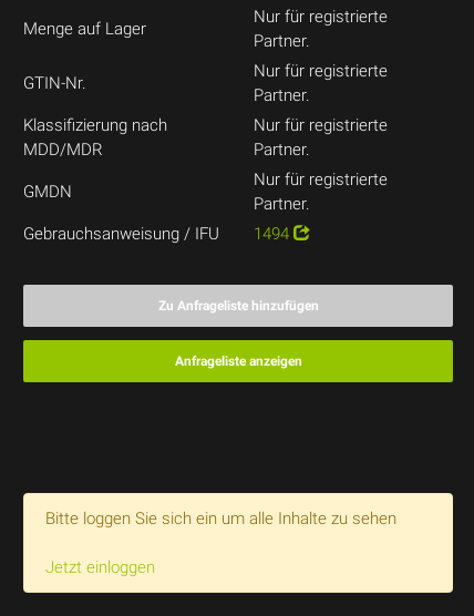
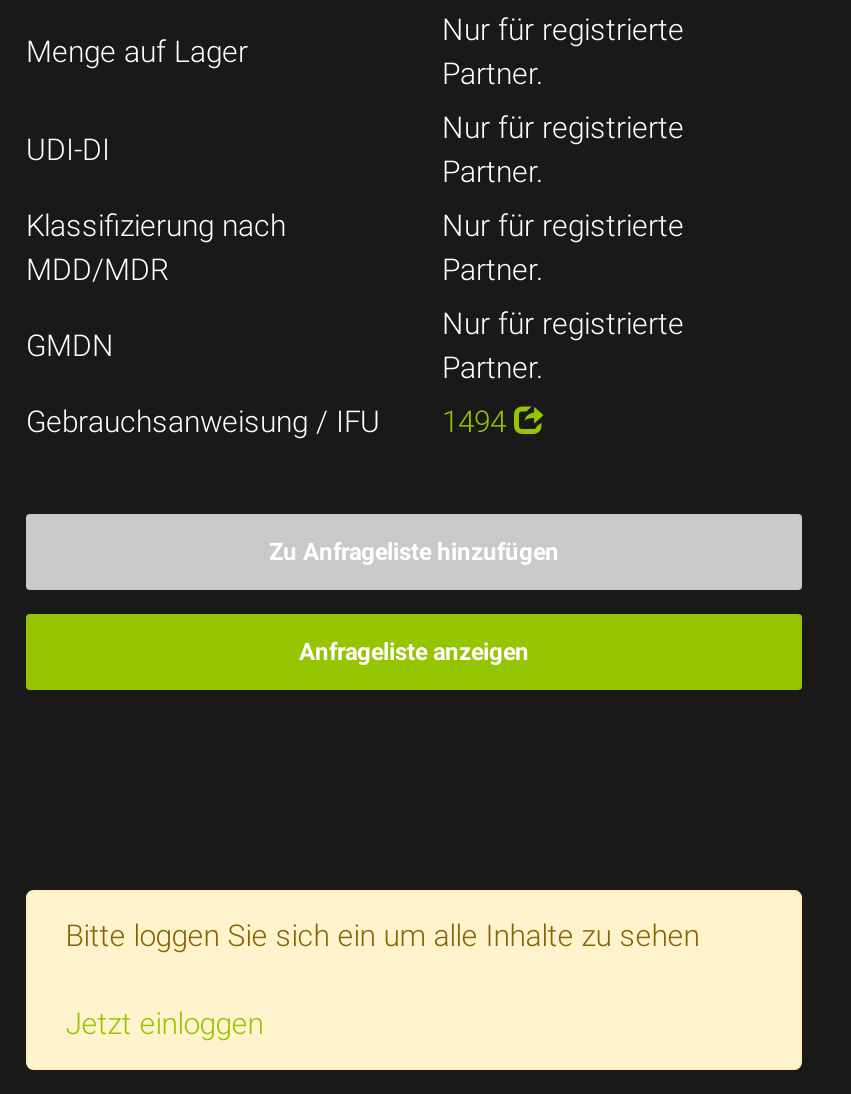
[23,73,86,93] GTIN-Nr. -> [26,132,110,168] UDI-DI

